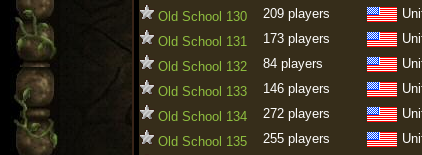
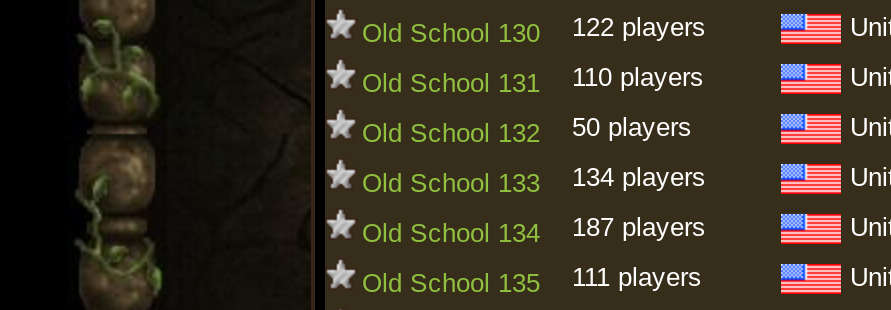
[157,6,329,24] Old School 130 209 players -> [362,12,706,48] Old School 130 122 players
[157,31,329,49] Old School 131 173 players -> [362,62,704,98] Old School 131 110 players
[157,56,322,74] Old School 132 84 players -> [362,112,692,148] Old School 132 50 players
[157,81,329,99] Old School 133 146 players -> [362,162,706,198] Old School 133 134 players
[157,106,329,124] Old School 134 272 players -> [362,212,706,248] Old School 134 187 players
[157,131,329,149] Old School 135 255 players -> [362,262,702,298] Old School 135 111 players

